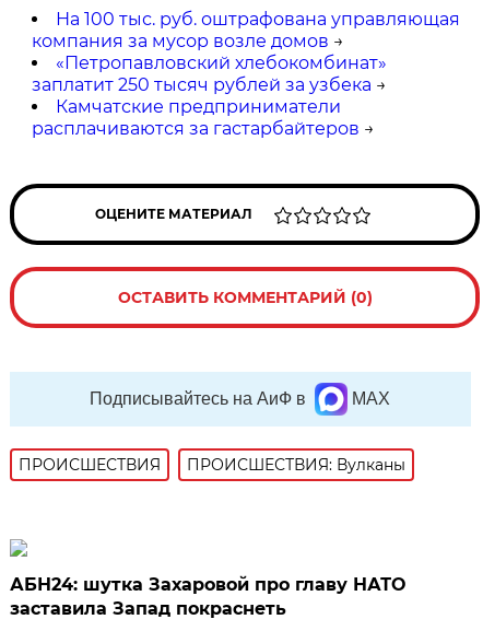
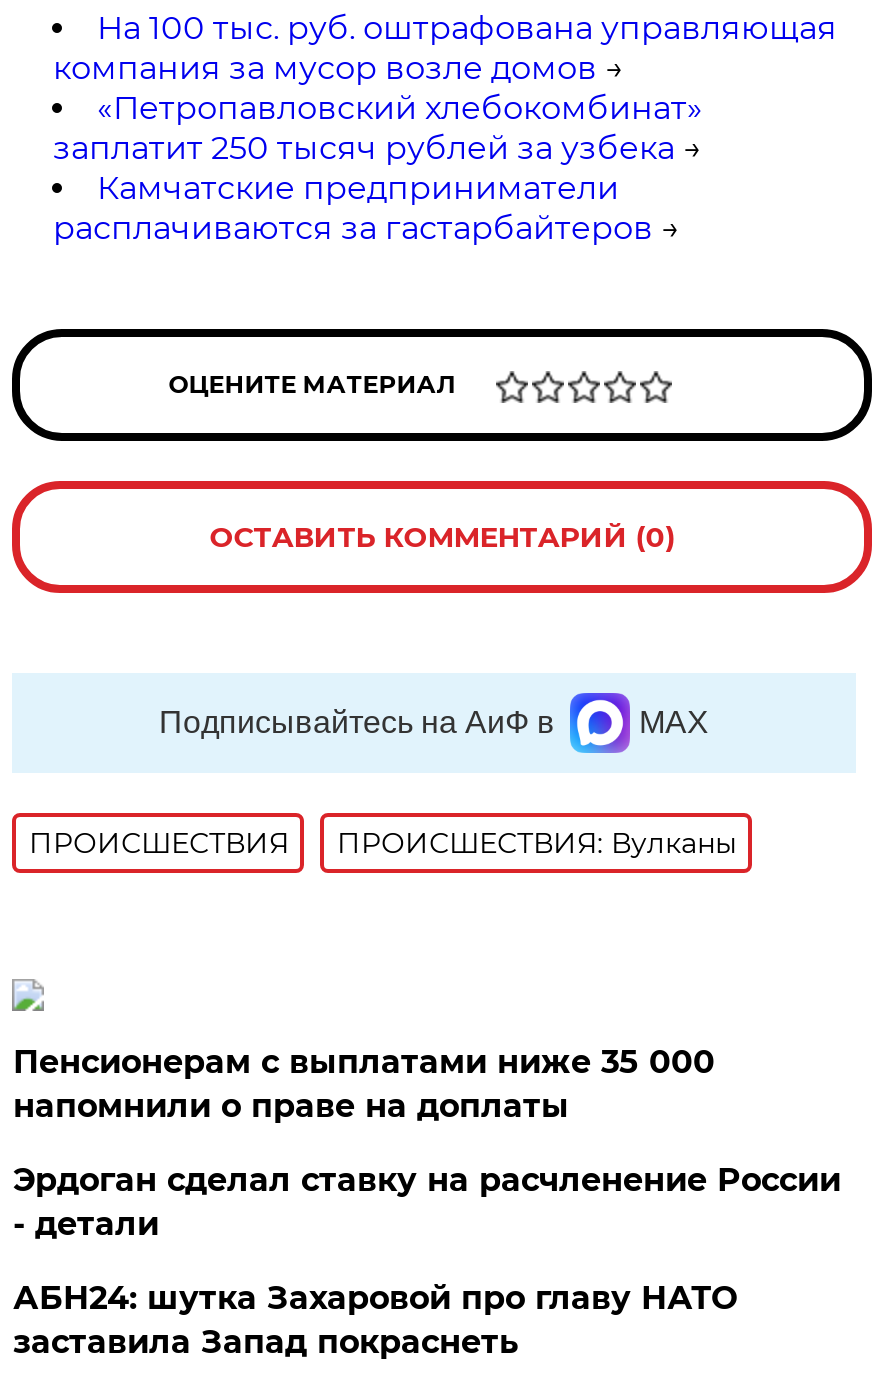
none -> [13,1043,841,1243] Пенсионерам с выплатами ниже 35 000 | напомнили о праве на доплаты | Эрдоган сделал ставку на расчленение России | - детали

